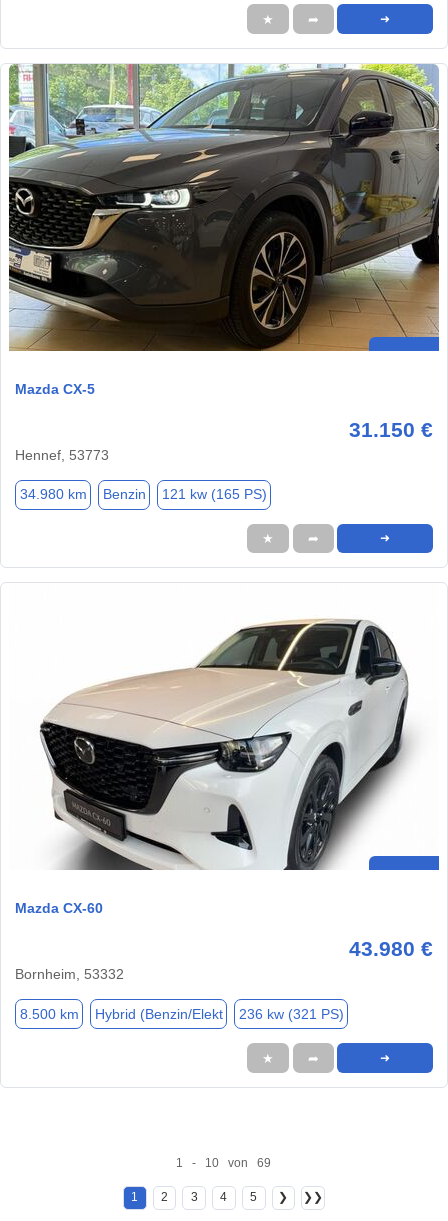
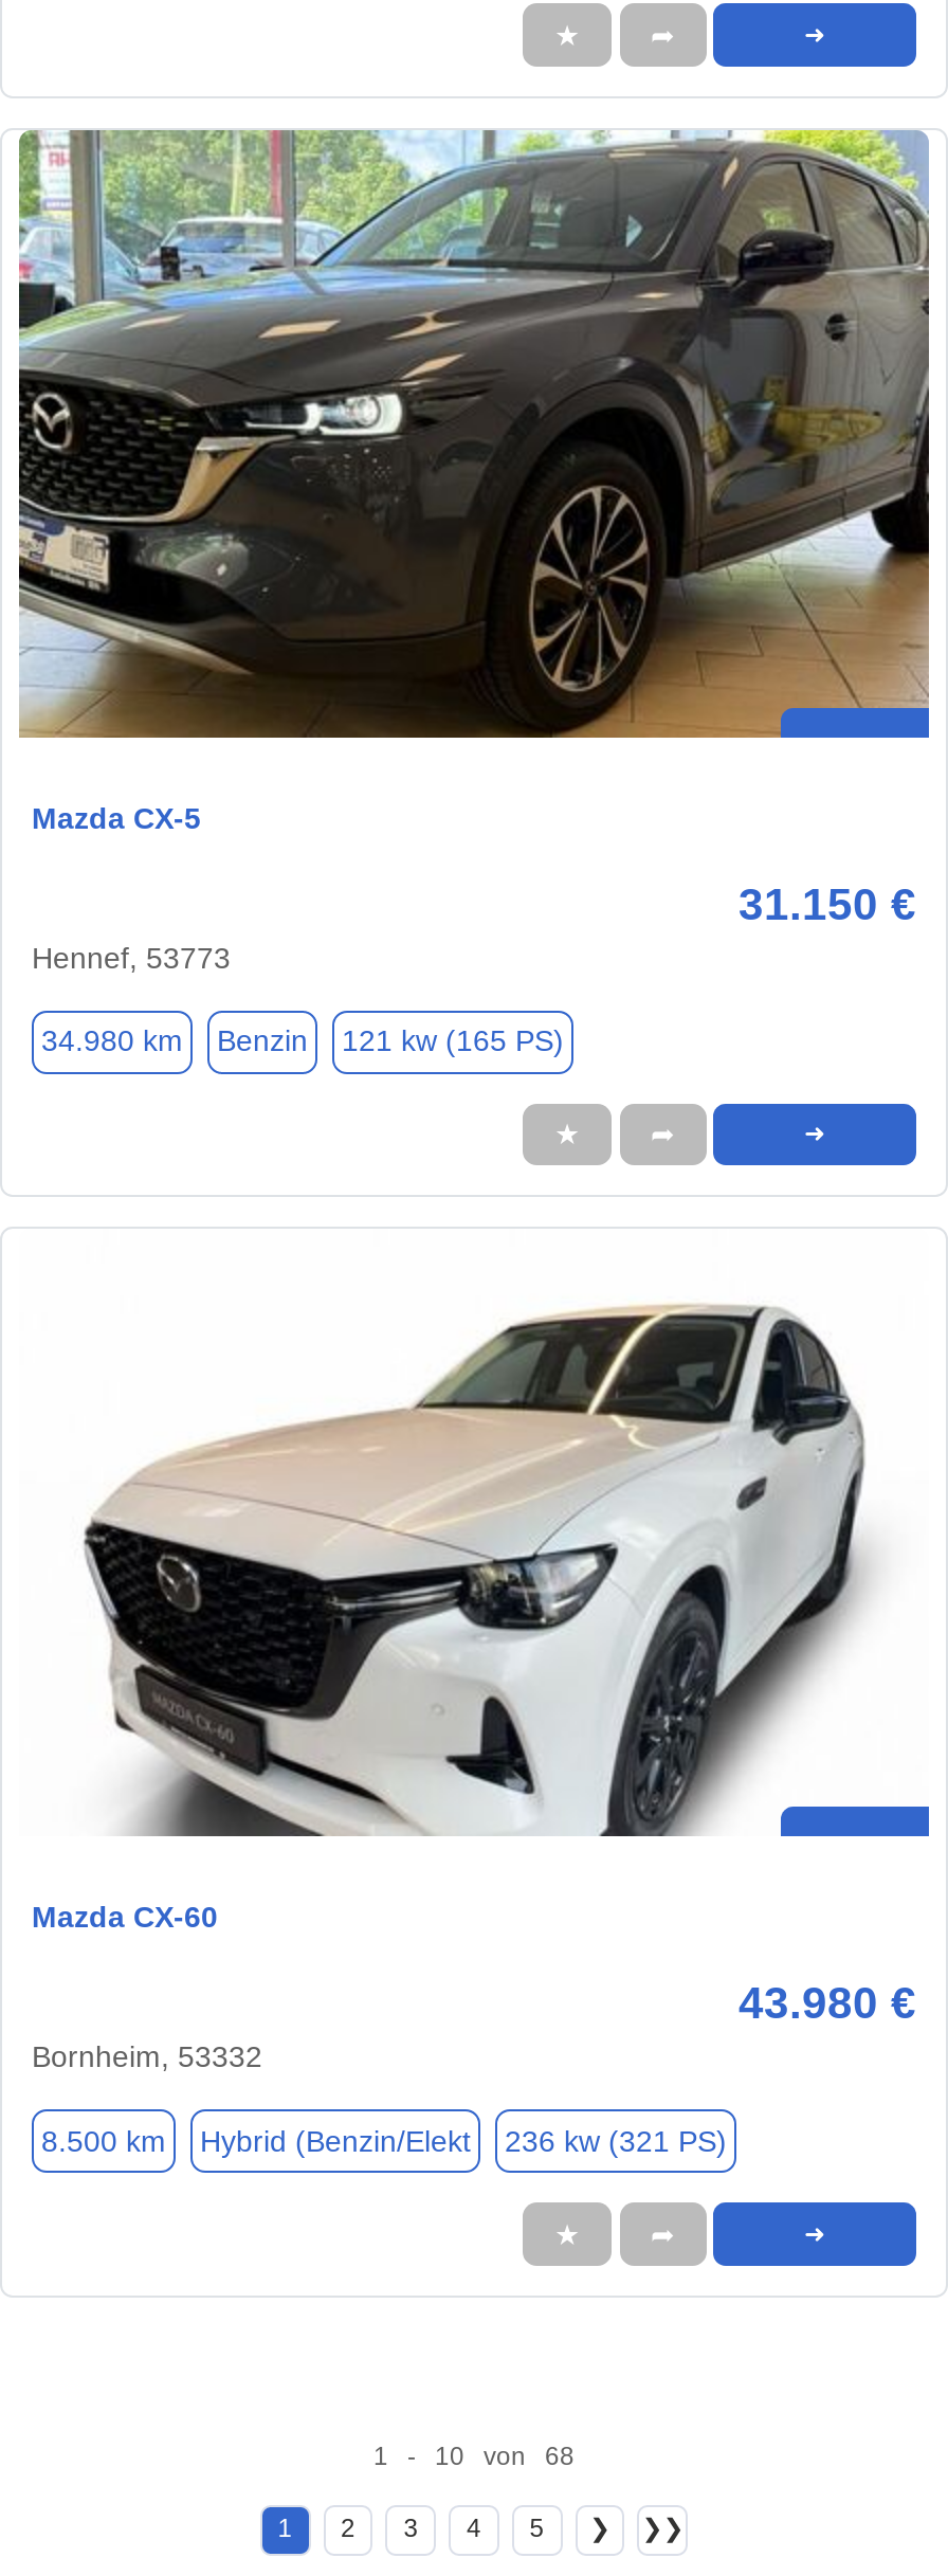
[176,1156,271,1170] 1 - 10 von 69 -> [373,2442,575,2471] 1 - 10 von 68

